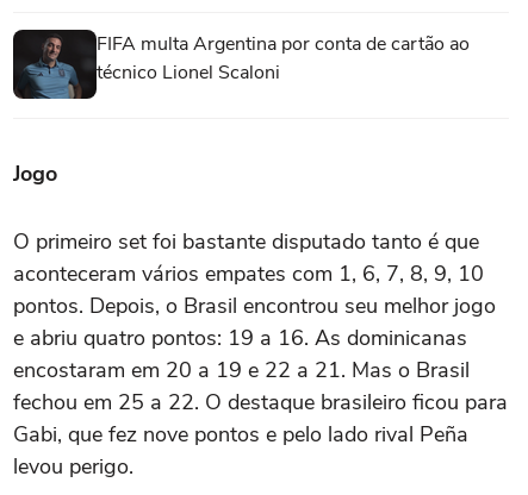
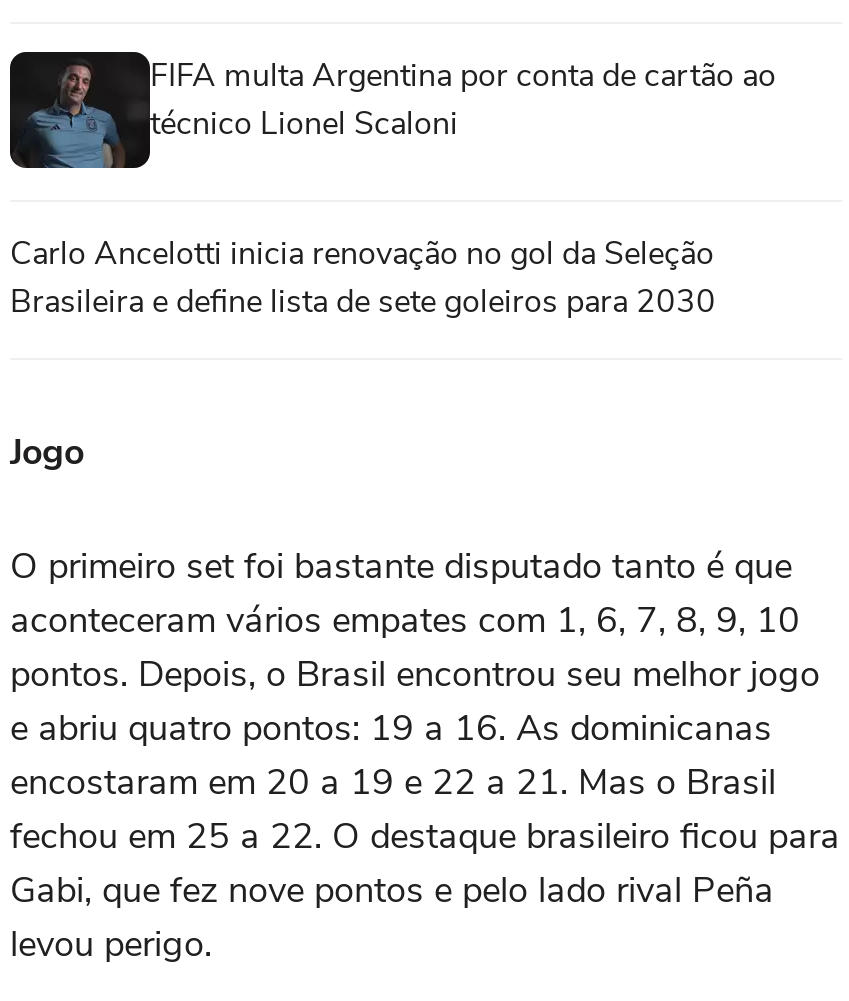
none -> [10,231,716,323] Carlo Ancelotti inicia renovação no gol da Seleção | Brasileira e define lista de sete goleiros para 2030

